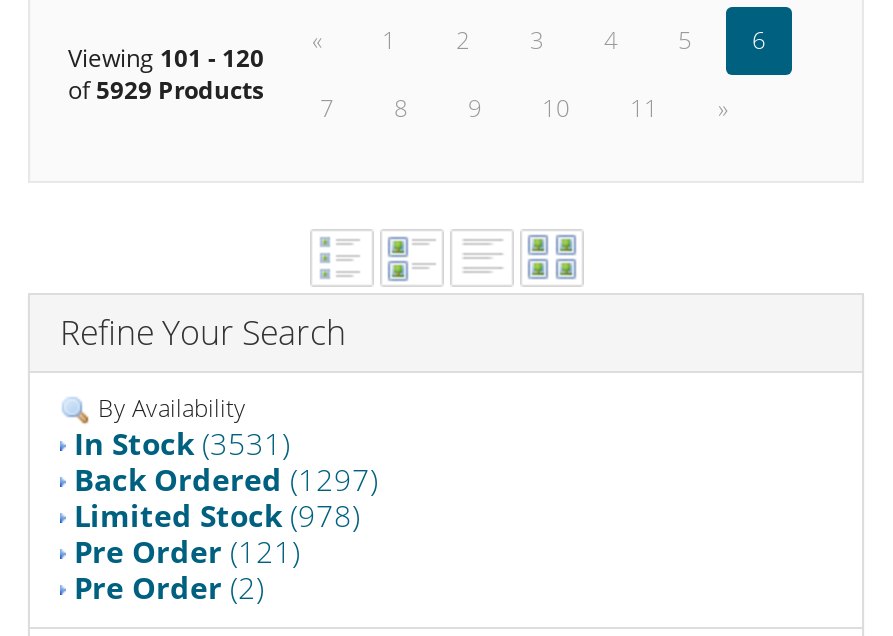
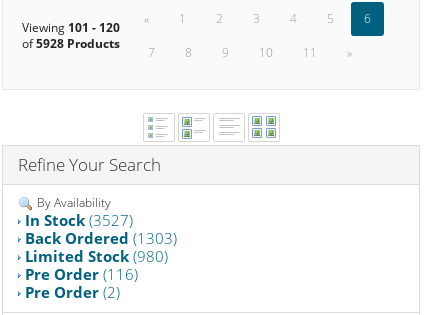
[68,73,264,107] of 5929 Products -> [22,35,120,52] of 5928 Products
[74,423,290,463] In Stock (3531) -> [25,210,133,230] In Stock (3527)
[74,459,378,499] Back Ordered(1297) -> [25,228,177,248] Back Ordered(1303)
[74,495,360,535] Limited Stock (978) -> [25,246,168,266] Limited Stock (980)
[74,531,300,571] Pre Order (121) -> [25,264,138,284] Pre Order (116)

